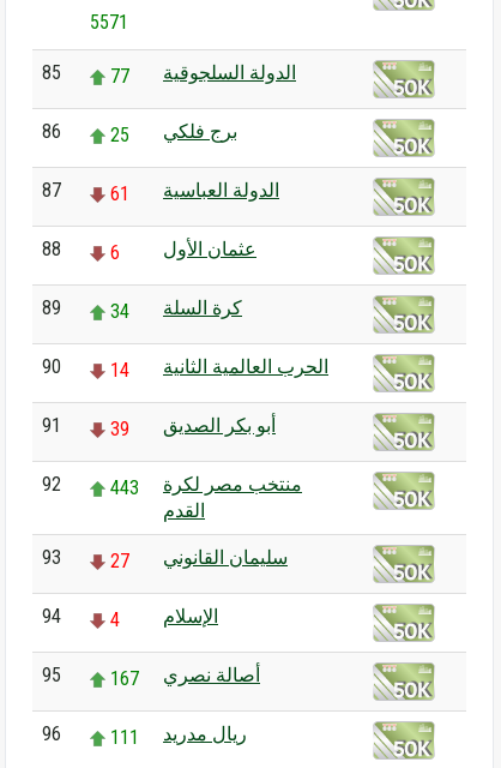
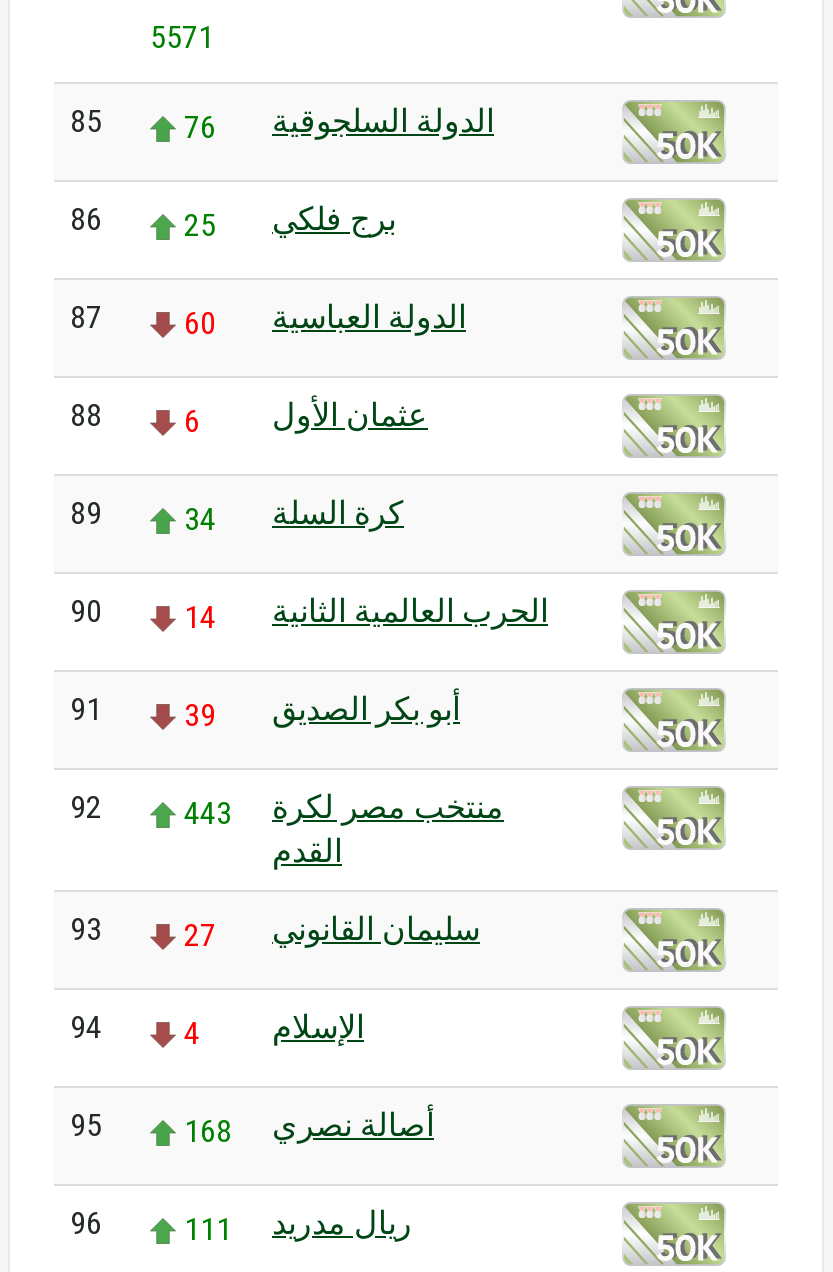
[42,61,296,88] الدولة السلجوقية 77 85 -> [70,102,494,146] الدولة السلجوقية 76 85
[42,179,279,205] الدولة العباسية 61 87 -> [70,298,466,342] الدولة العباسية 60 87
[42,664,260,690] أصالة نصري 167 95 -> [70,1106,434,1150] أصالة نصري 168 95

